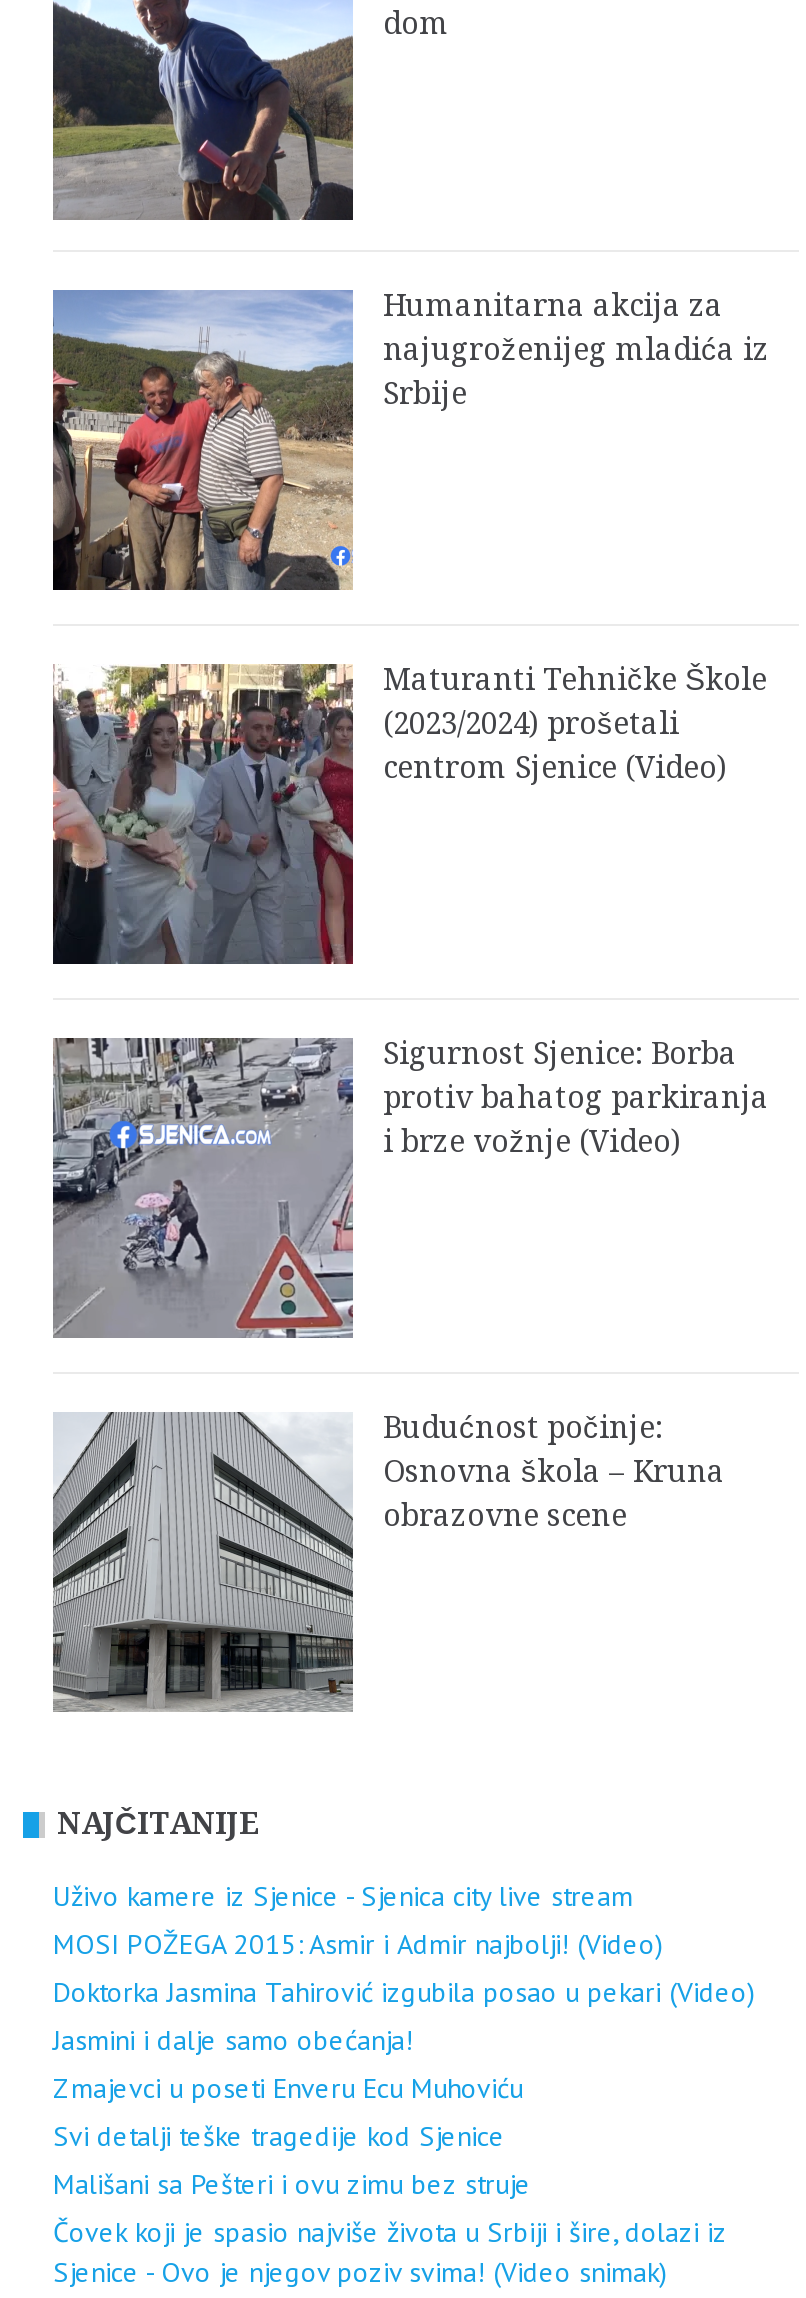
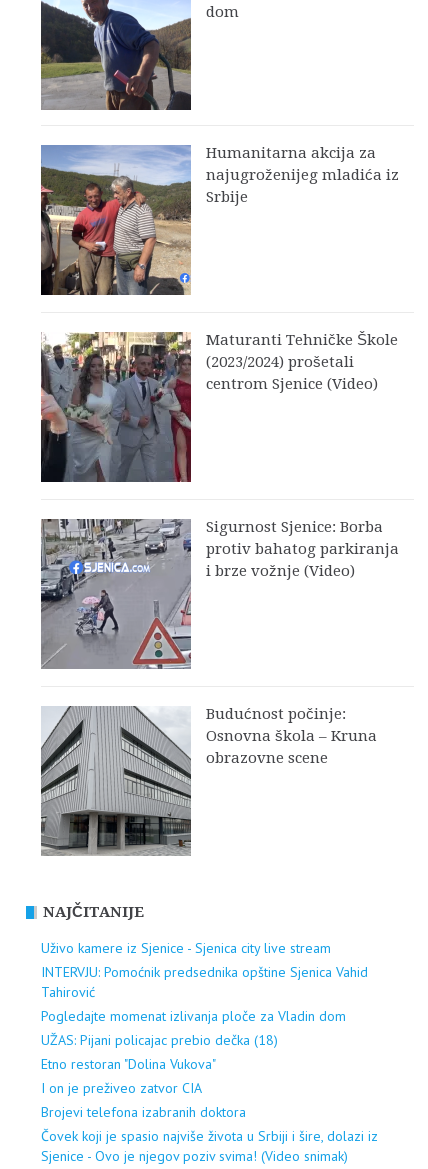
[53,1925,755,2201] MOSI POŽEGA 2015: Asmir i Admir najbolji! (Video) | Doktorka Jasmina Tahirović izgubila posao u pekari (Video) | Jasmini i dalje samo obećanja! | Zmajevci u poseti Enveru Ecu Muhoviću | Svi detalji teške tragedije kod Sjenice | Mališani sa Pešteri i ovu zimu bez struje -> [41,963,368,1121] INTERVJU: Pomoćnik predsednika opštine Sjenica Vahid | Tahirović | Pogledajte momenat izlivanja ploče za Vladin dom | UŽAS: Pijani policajac prebio dečka (18) | Etno restoran "Dolina Vukova" | I on je preživeo zatvor CIA | Brojevi telefona izabranih doktora

